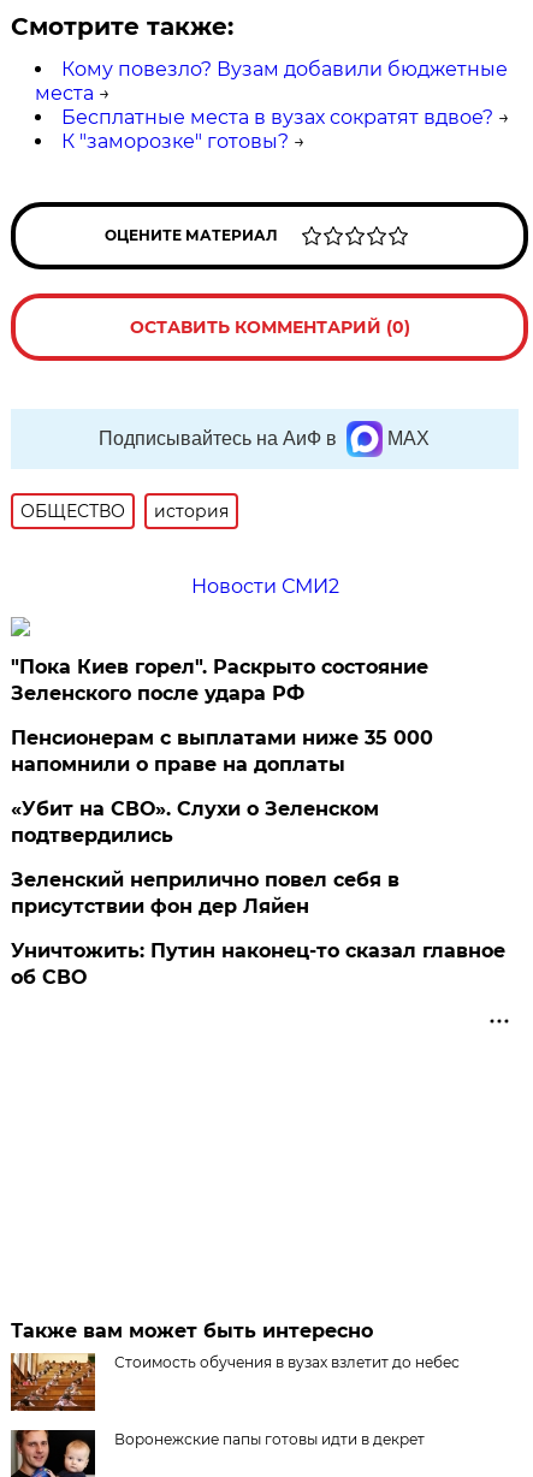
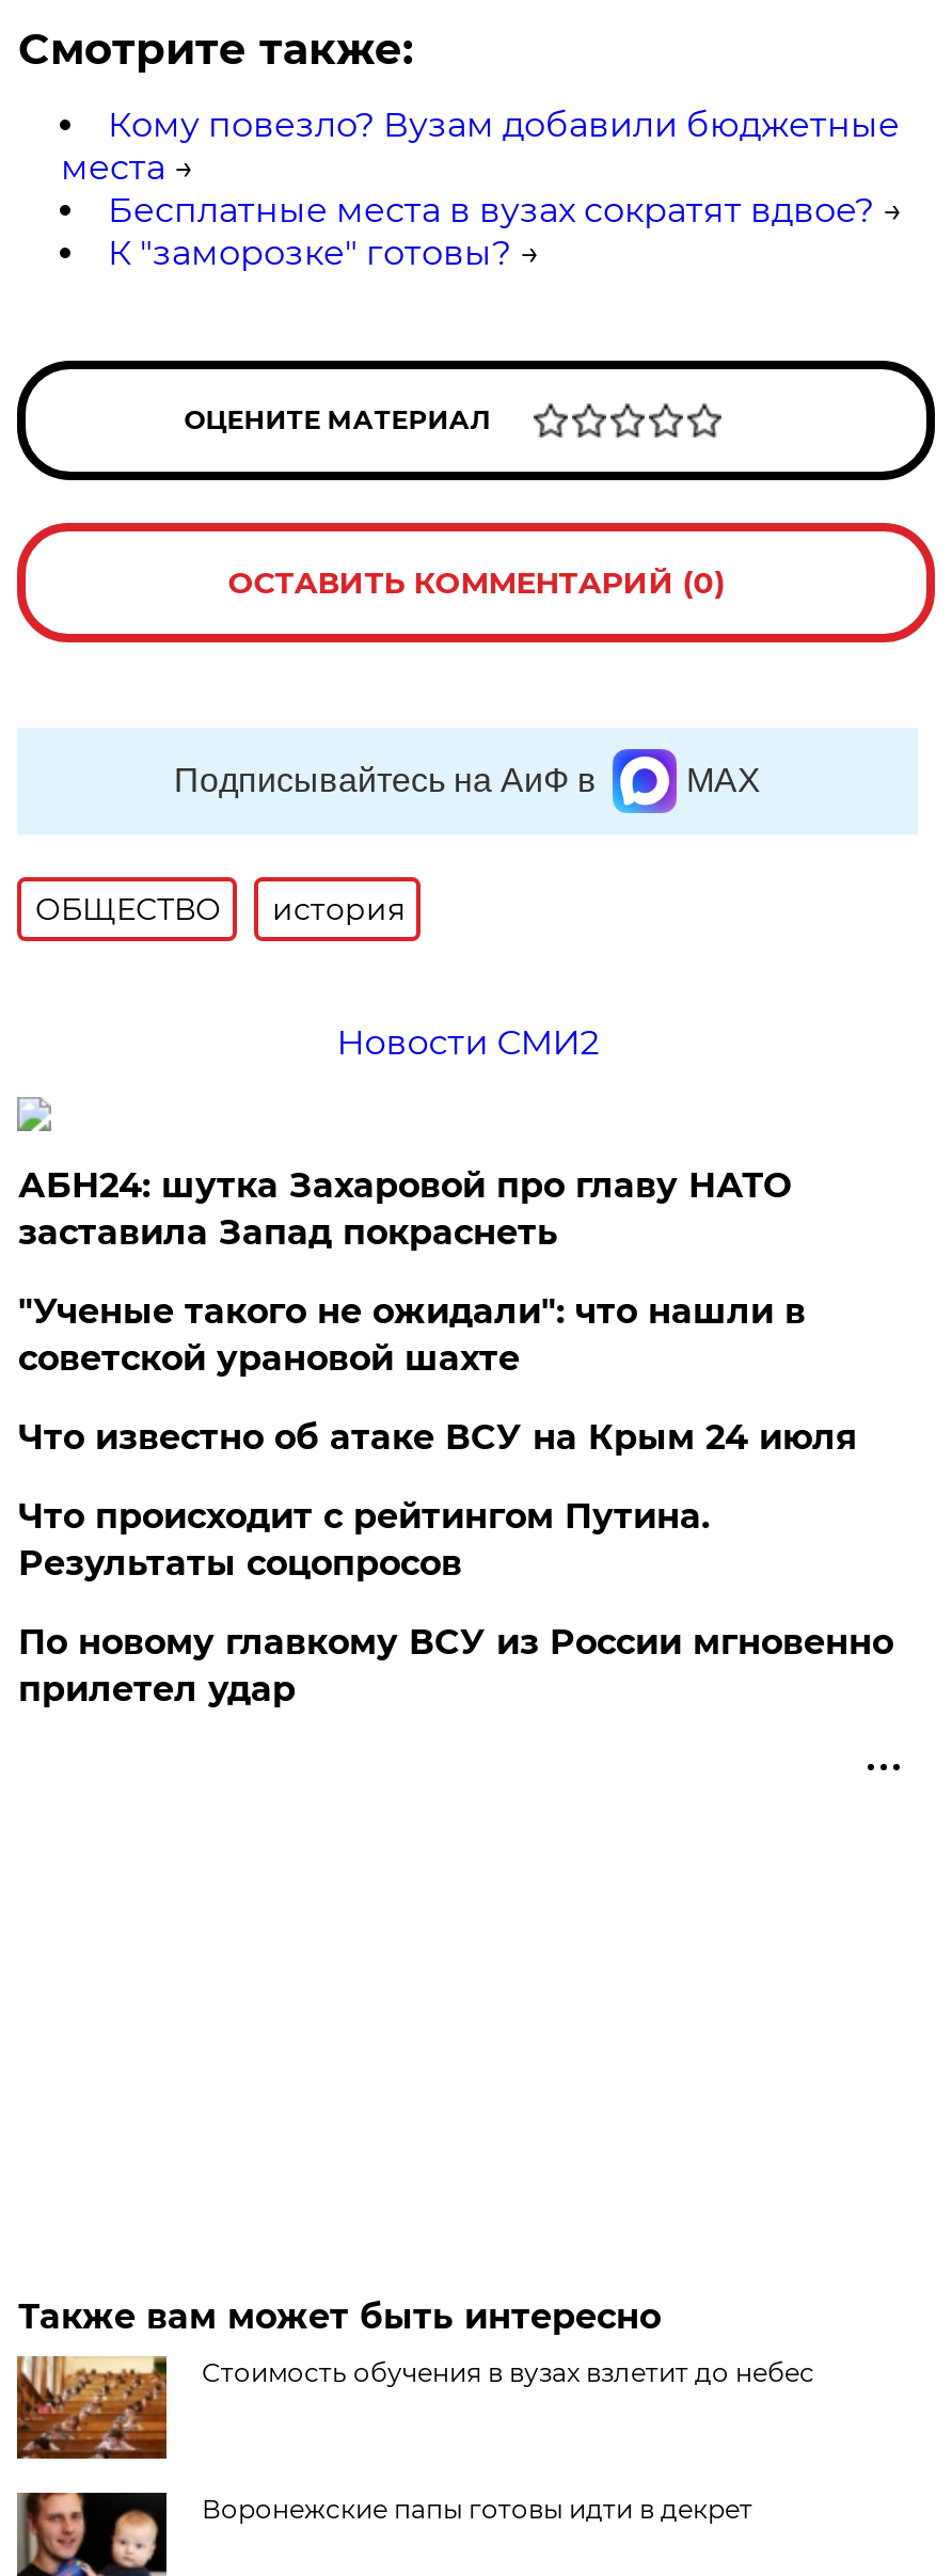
[11,655,429,704] "Пока Киев горел". Раскрыто состояние | Зеленского после удара РФ -> [18,1165,791,1252] АБН24: шутка Захаровой про главу НАТО | заставила Запад покраснеть
[11,726,434,775] Пенсионерам с выплатами ниже 35 000 | напомнили о праве на доплаты -> [18,1291,806,1378] "Ученые такого не ожидали": что нашли в | советской урановой шахте
[11,797,379,846] «Убит на СВО». Слухи о Зеленском | подтвердились -> [18,1416,857,1457] Что известно об атаке ВСУ на Крым 24 июля
[11,868,400,917] Зеленский неприлично повел cебя в | присутствии фон дер Ляйен -> [18,1495,710,1583] Что происходит с рейтингом Путина. | Результаты соцопросов
[11,939,506,988] Уничтожить: Путин наконец-то сказал главное | об СВО -> [18,1621,893,1709] По новому главкому ВСУ из России мгновенно | прилетел удар

